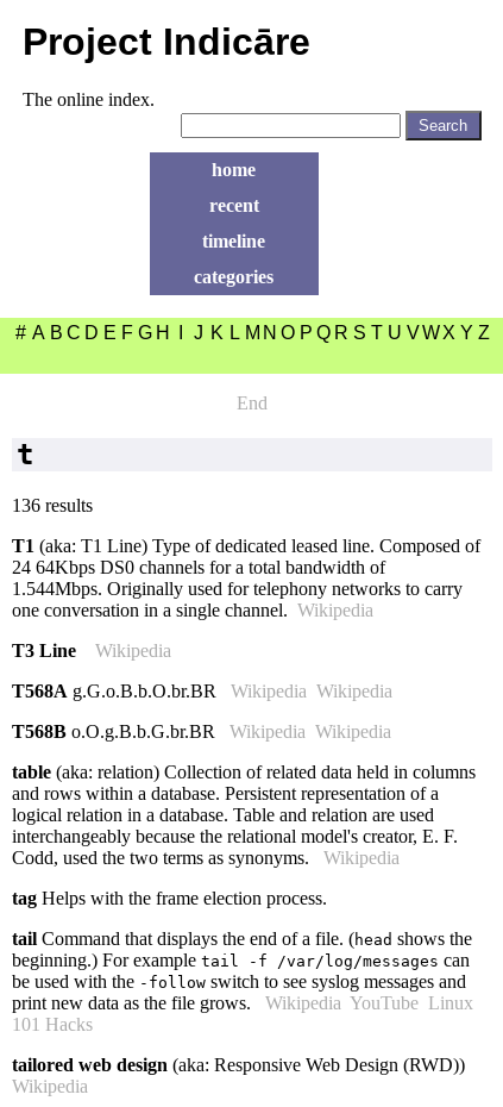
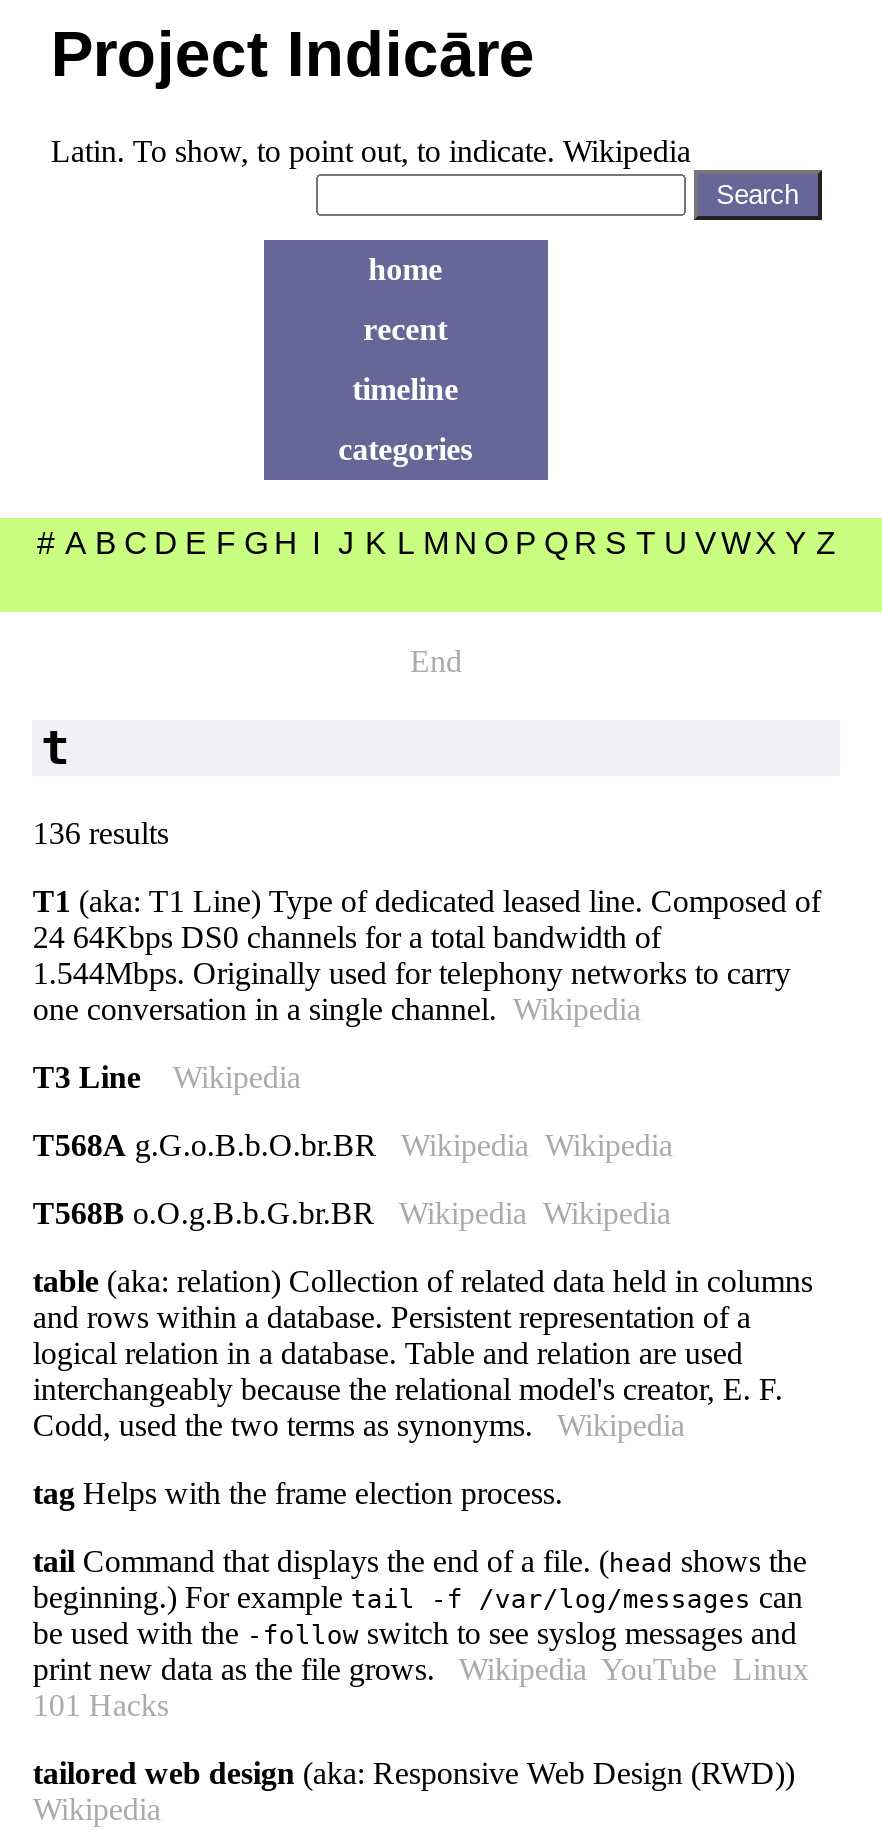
[23,90,155,110] The online index. -> [51,135,691,169] Latin. To show, to point out, to indicate. Wikipedia

